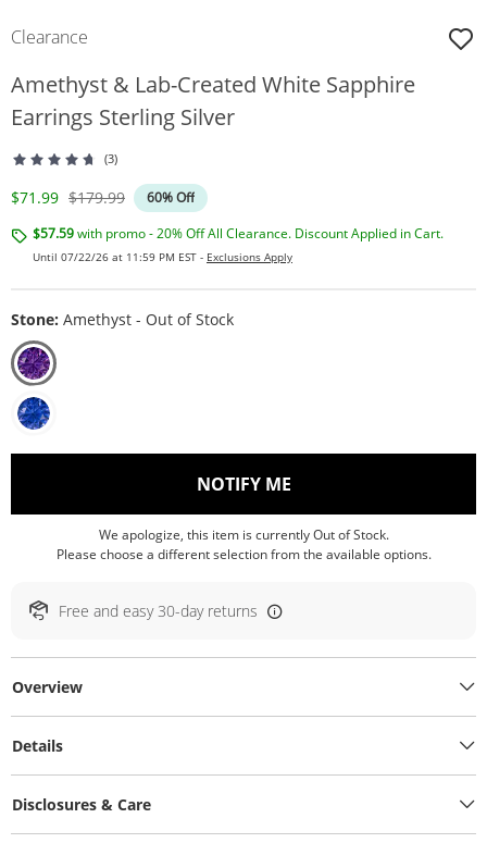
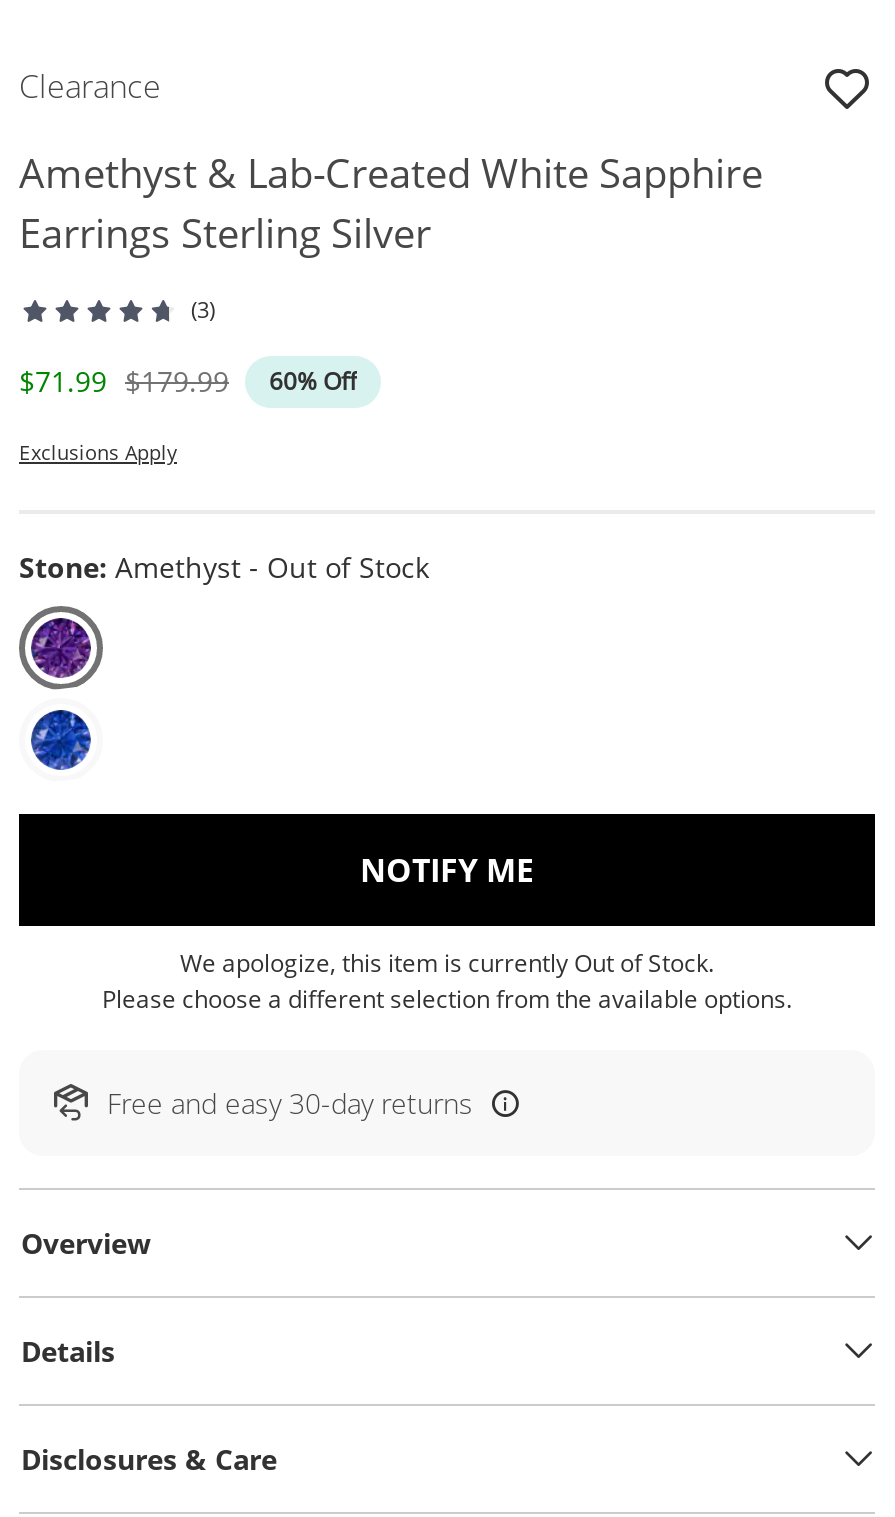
[33,224,444,264] $57.59 with promo - 20% Off All Clearance. Discount Applied in Cart. | Until 07/22/26 at 11:59 PM EST - Exclusions Apply -> [19,438,177,466] Exclusions Apply

